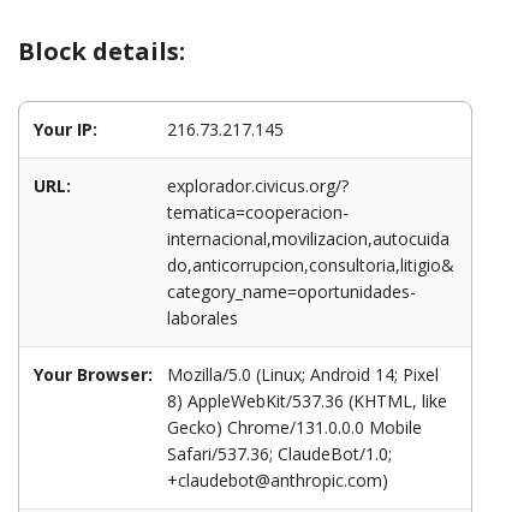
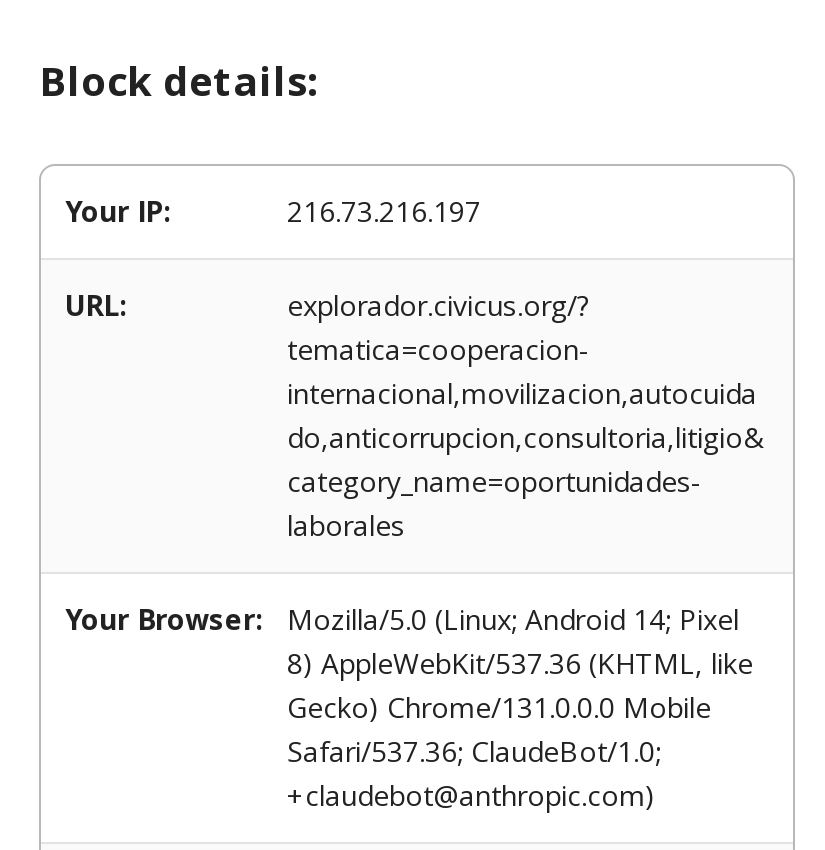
[167,118,284,141] 216.73.217.145 -> [287,192,481,230] 216.73.216.197

